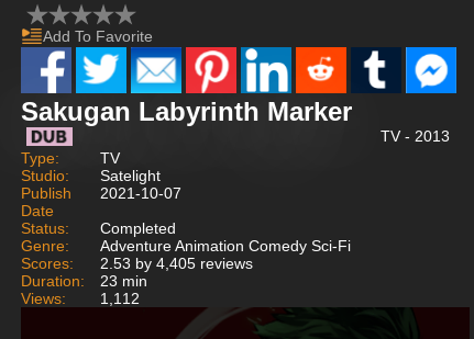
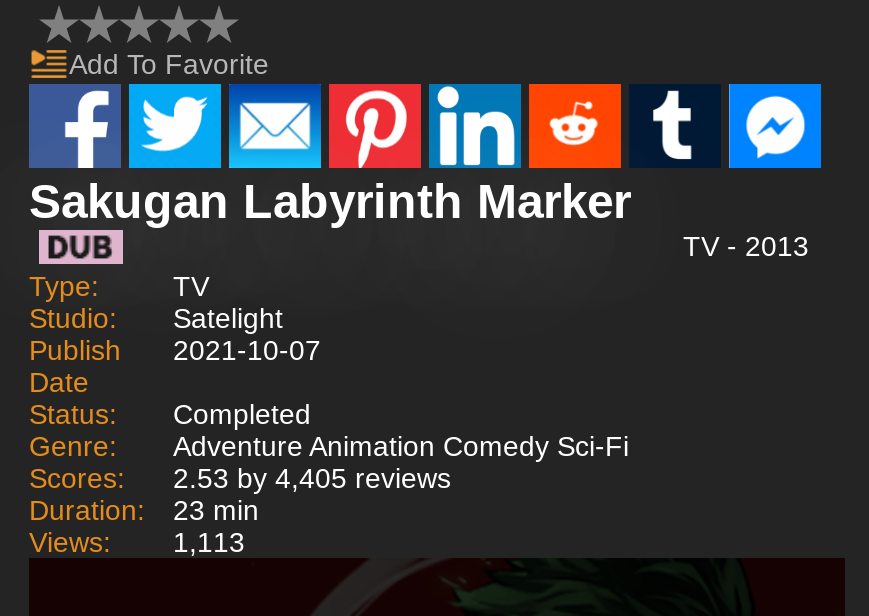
[21,289,140,307] Views: 1,112 -> [29,526,245,558] Views: 1,113

